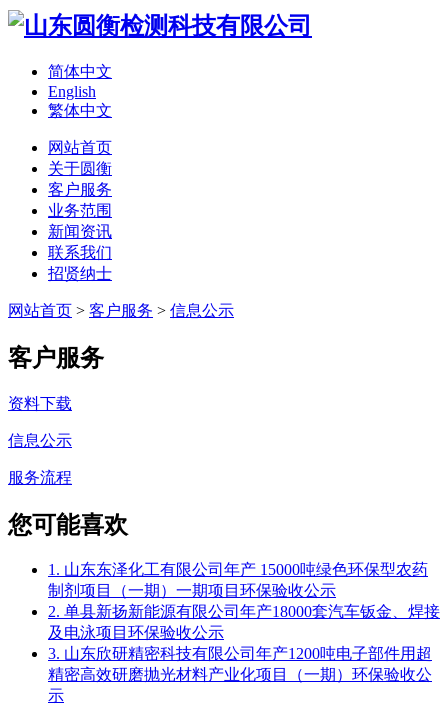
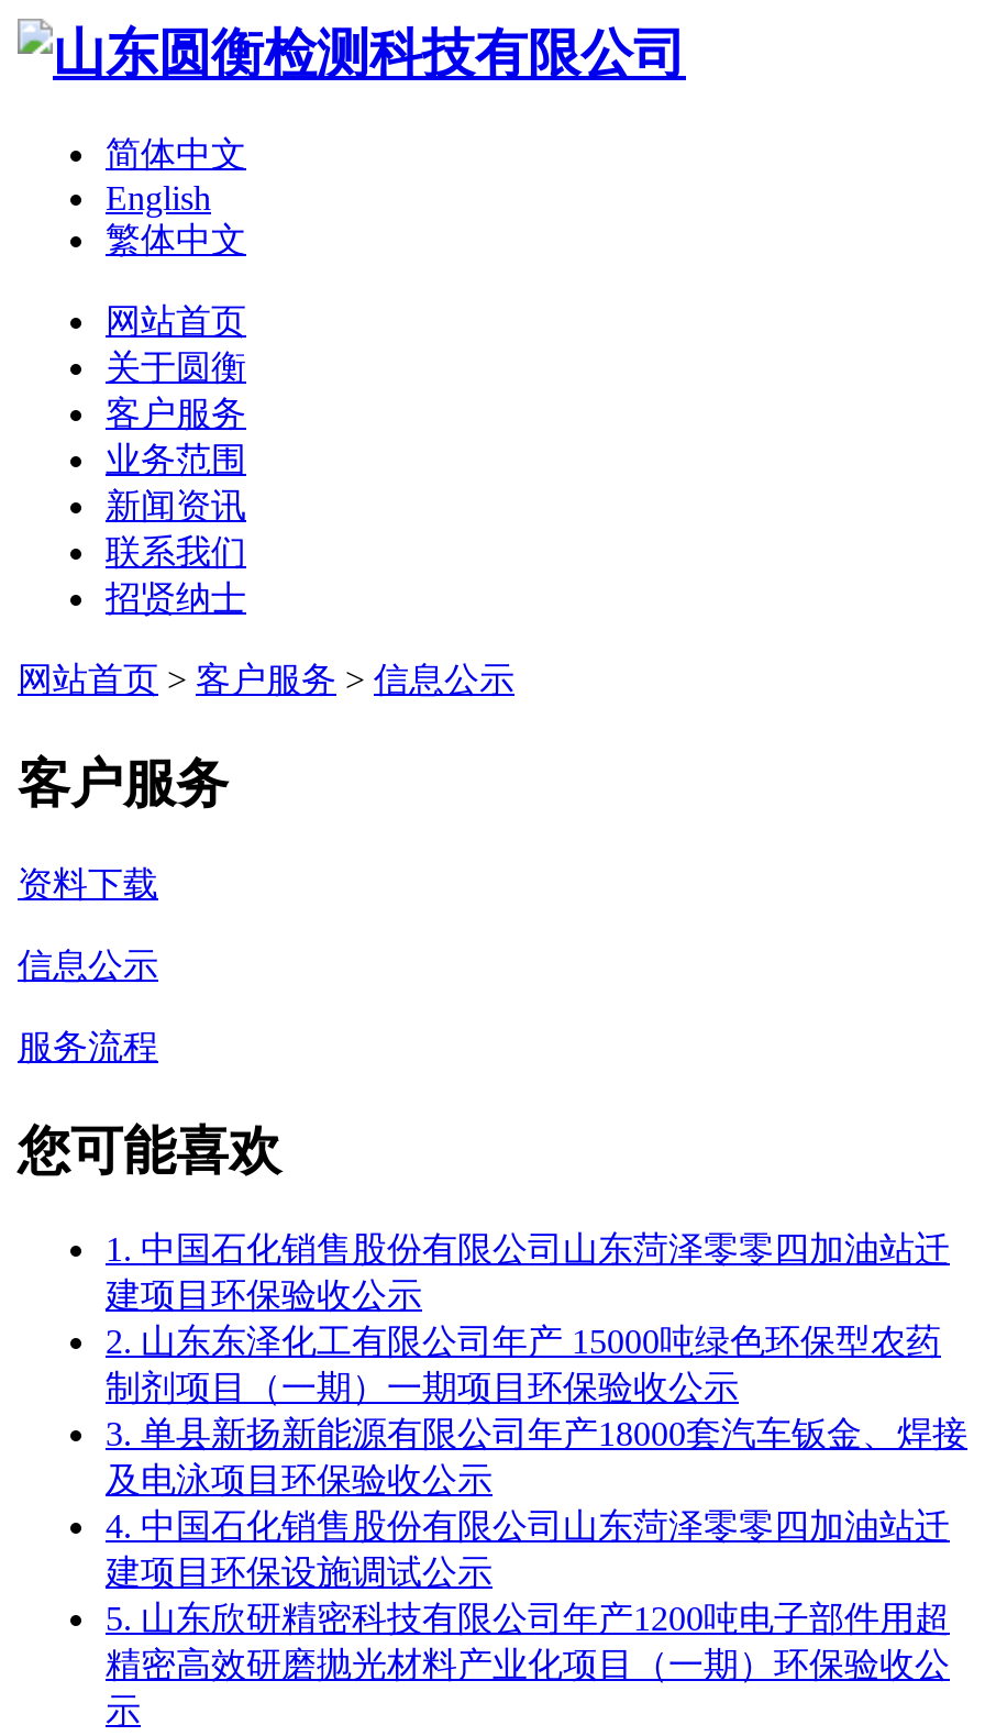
[48,561,428,578] 1. 山东东泽化工有限公司年产 15000吨绿色环保型农药 -> [106,1231,950,1361] 1. 中国石化销售股份有限公司山东菏泽零零四加油站迁 | 建项目环保验收公示 | 2. 山东东泽化工有限公司年产 15000吨绿色环保型农药
[48,603,440,620] 2. 单县新扬新能源有限公司年产18000套汽车钣金、焊接 -> [106,1416,967,1453] 3. 单县新扬新能源有限公司年产18000套汽车钣金、焊接
[48,645,432,662] 3. 山东欣研精密科技有限公司年产1200吨电子部件用超 -> [106,1508,950,1638] 4. 中国石化销售股份有限公司山东菏泽零零四加油站迁 | 建项目环保设施调试公示 | 5. 山东欣研精密科技有限公司年产1200吨电子部件用超

